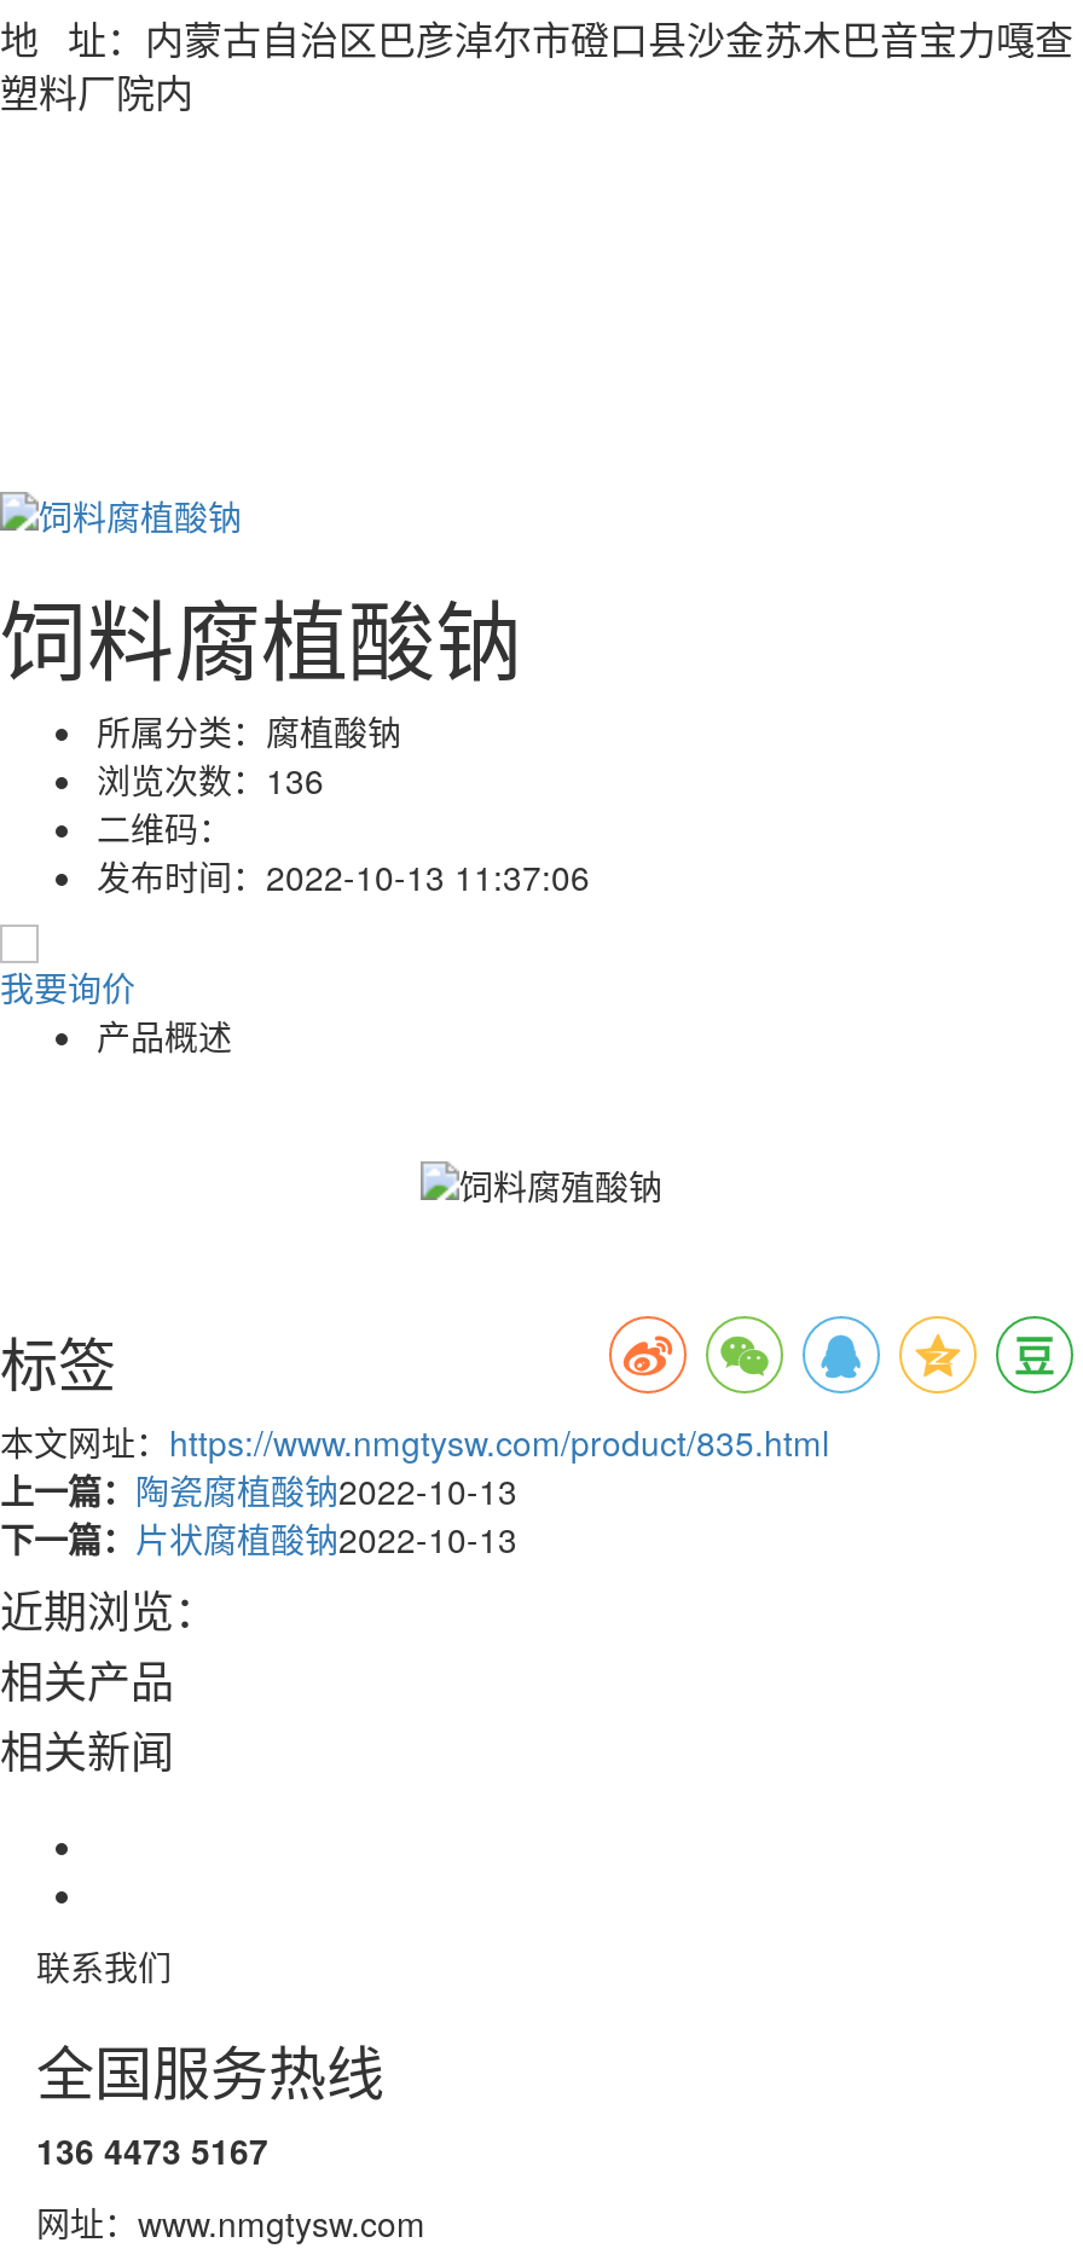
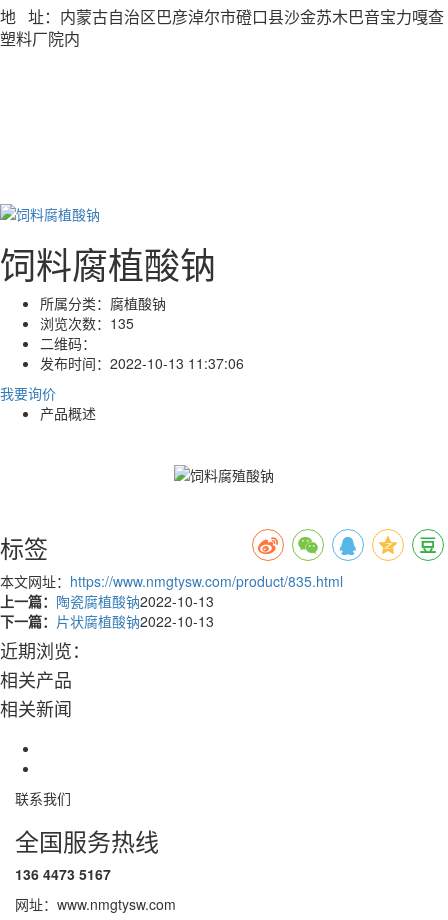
[97,755,324,804] 浏览次数：136 -> [40,313,134,333] 浏览次数：135

